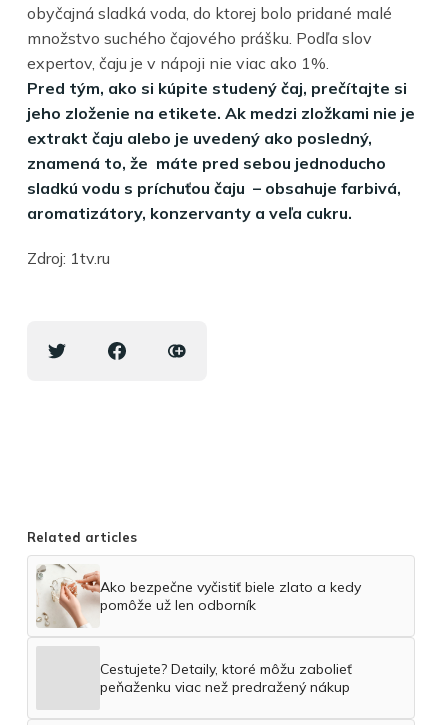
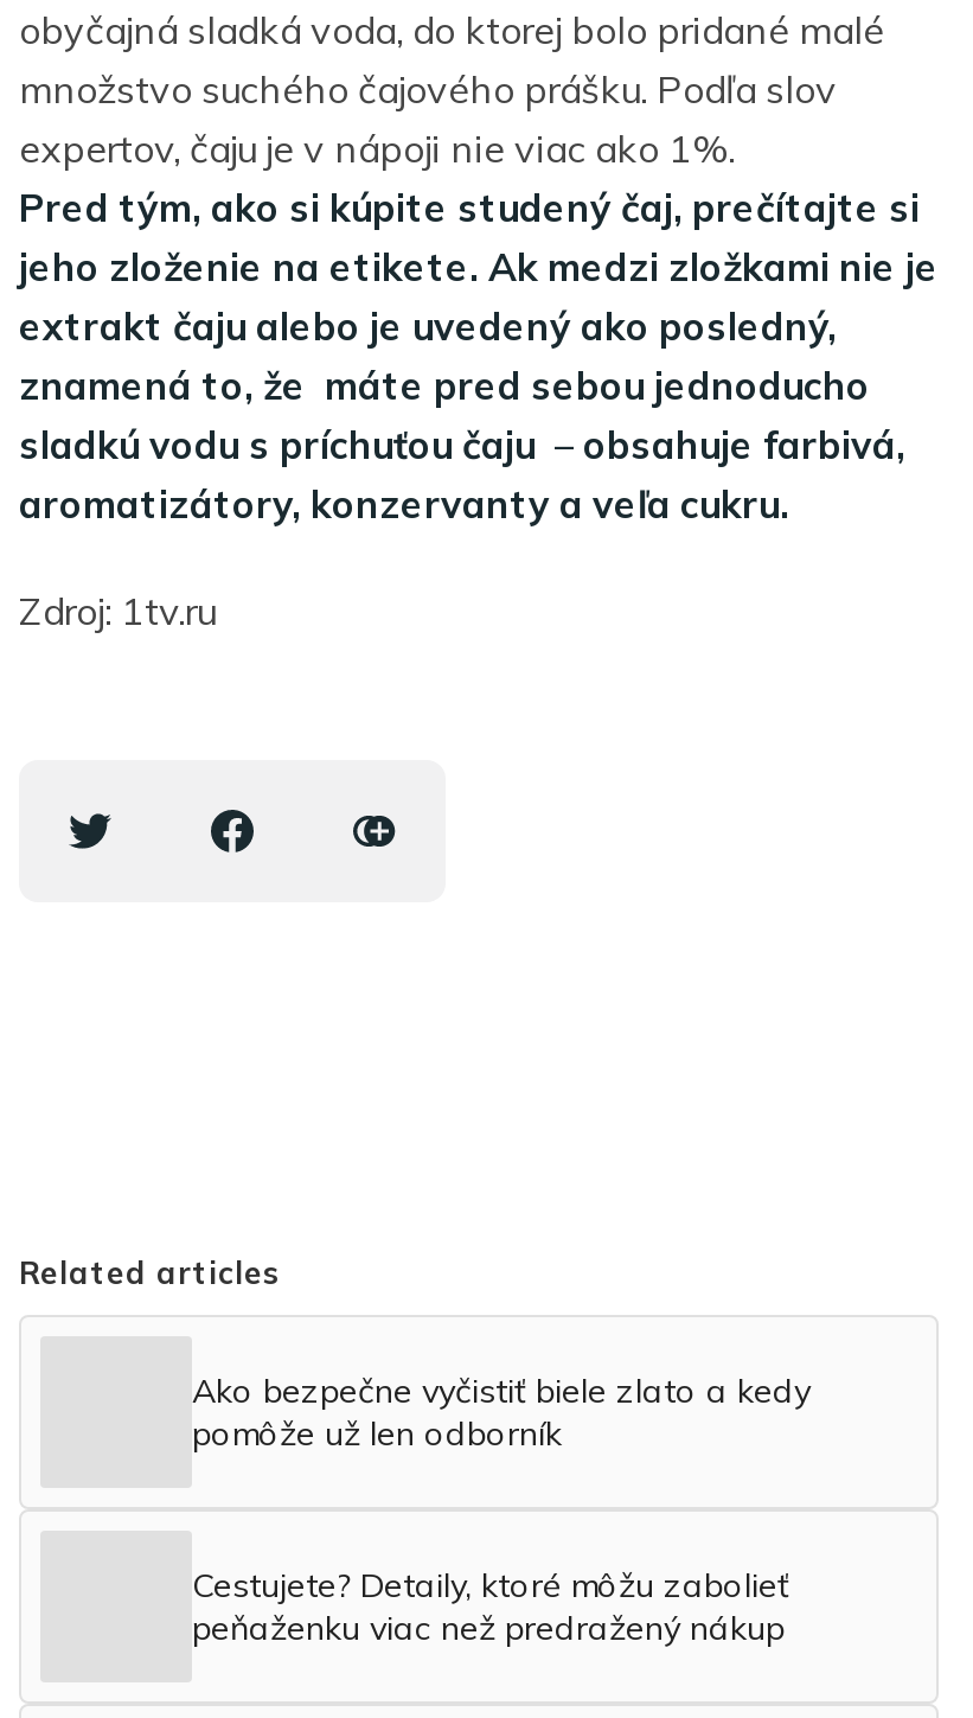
[36,564,100,629] [image] -> none

